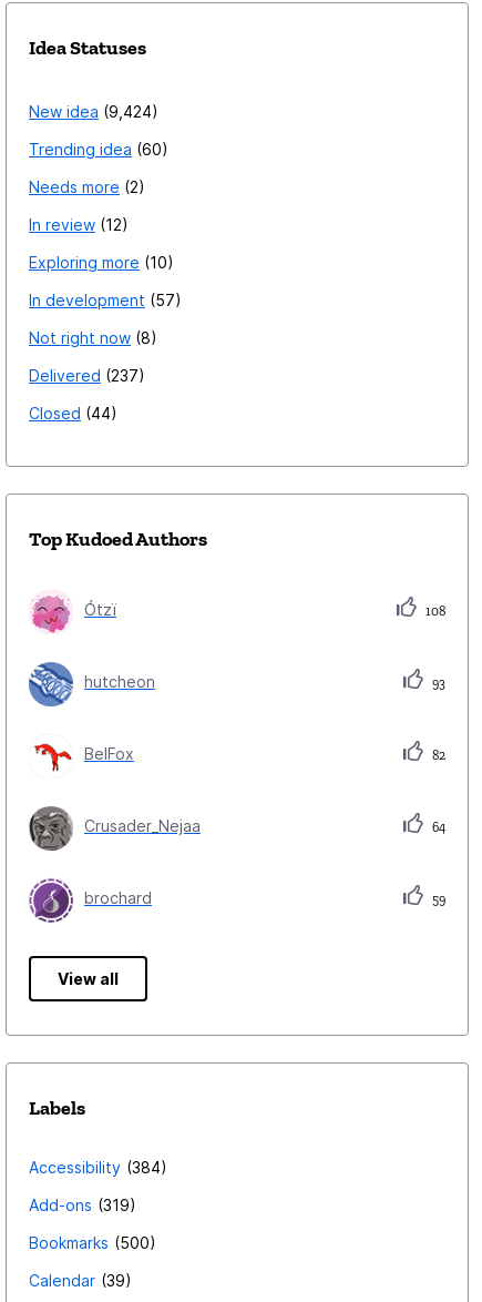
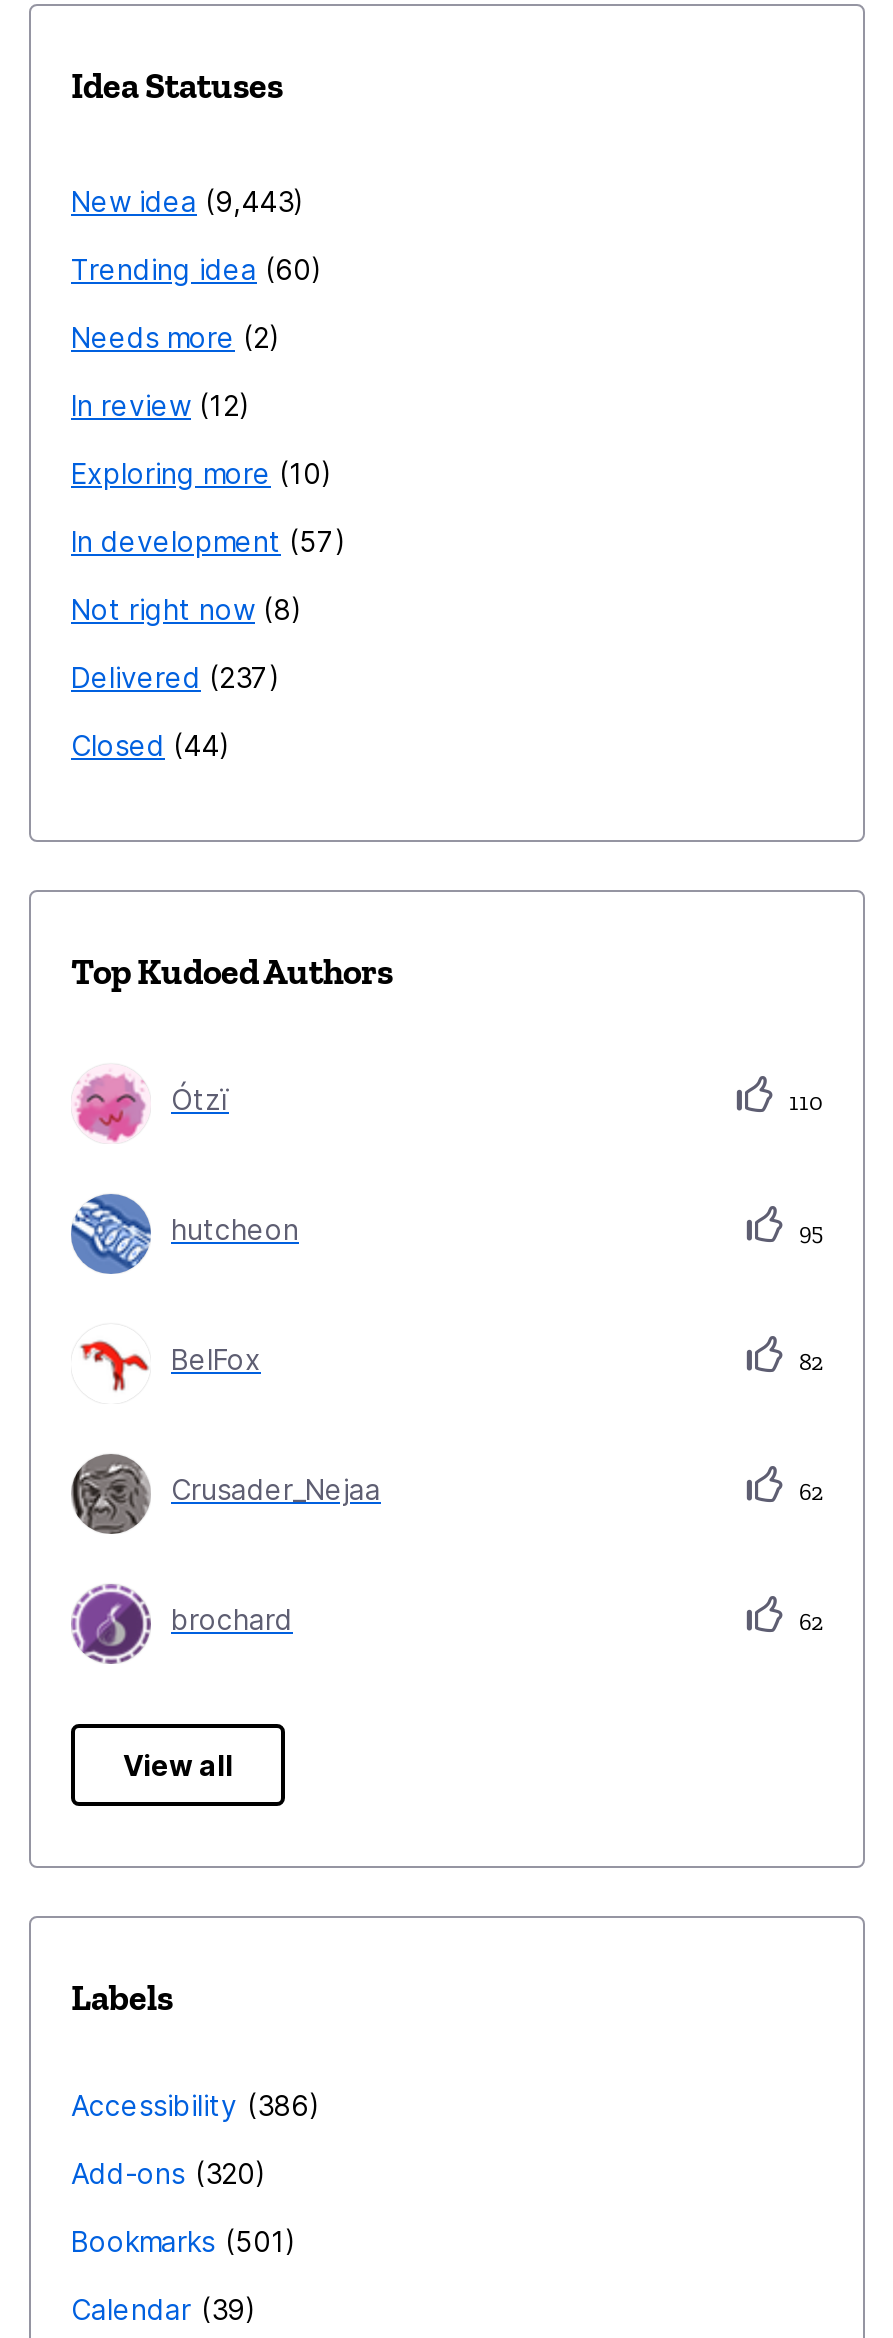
[29,102,152,121] New idea 9,424 -> [71,184,293,218] New idea 9,443
[422,603,445,619] 108 -> [783,1088,823,1116] 110
[429,675,445,691] 93 -> [793,1218,823,1246] 95
[429,820,445,835] 64 -> [793,1478,823,1506] 62
[429,892,445,907] 59 -> [793,1608,823,1636] 62
[29,1158,161,1177] Accessibility 384 -> [71,2088,309,2122] Accessibility 386
[29,1196,130,1215] Add-ons 319 -> [71,2156,255,2190] Add-ons 320
[29,1233,150,1252] Bookmarks 500 -> [71,2224,285,2258] Bookmarks 501

